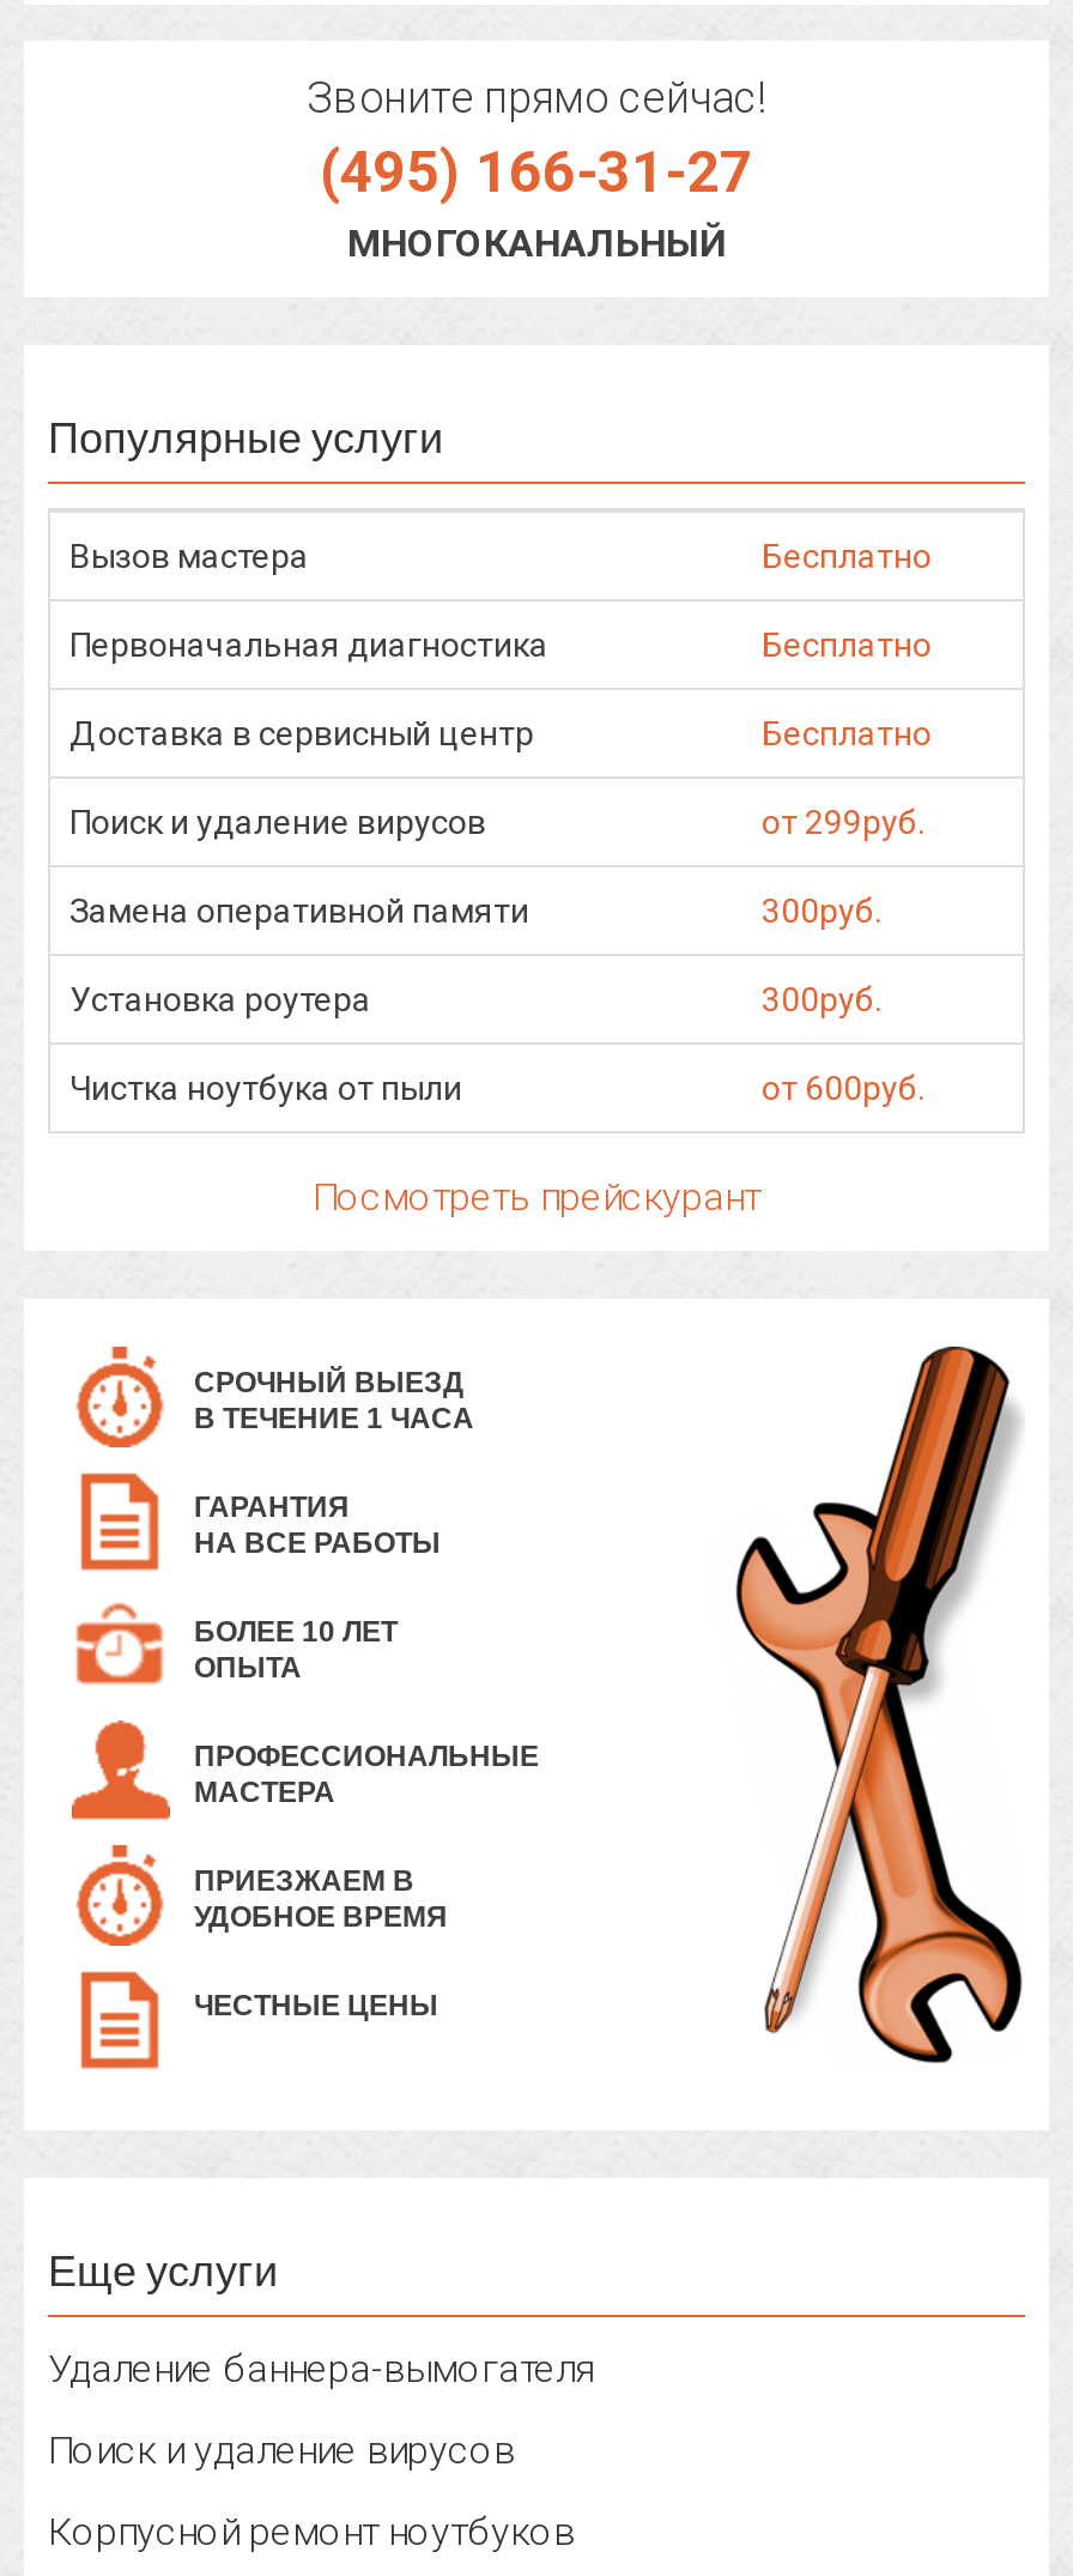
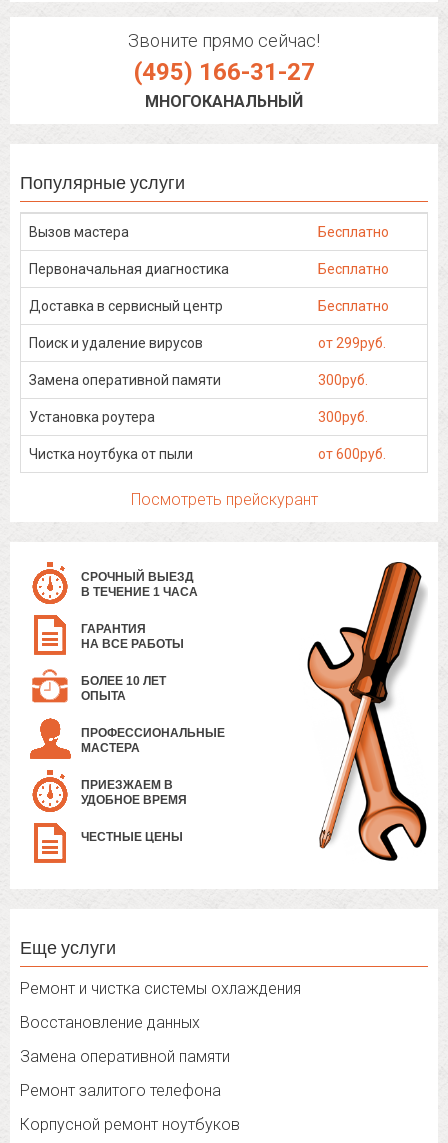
[48,2346,594,2473] Удаление баннера-вымогателя | Поиск и удаление вирусов -> [20,979,301,1100] Ремонт и чистка системы охлаждения | Восстановление данных | Замена оперативной памяти | Ремонт залитого телефона

